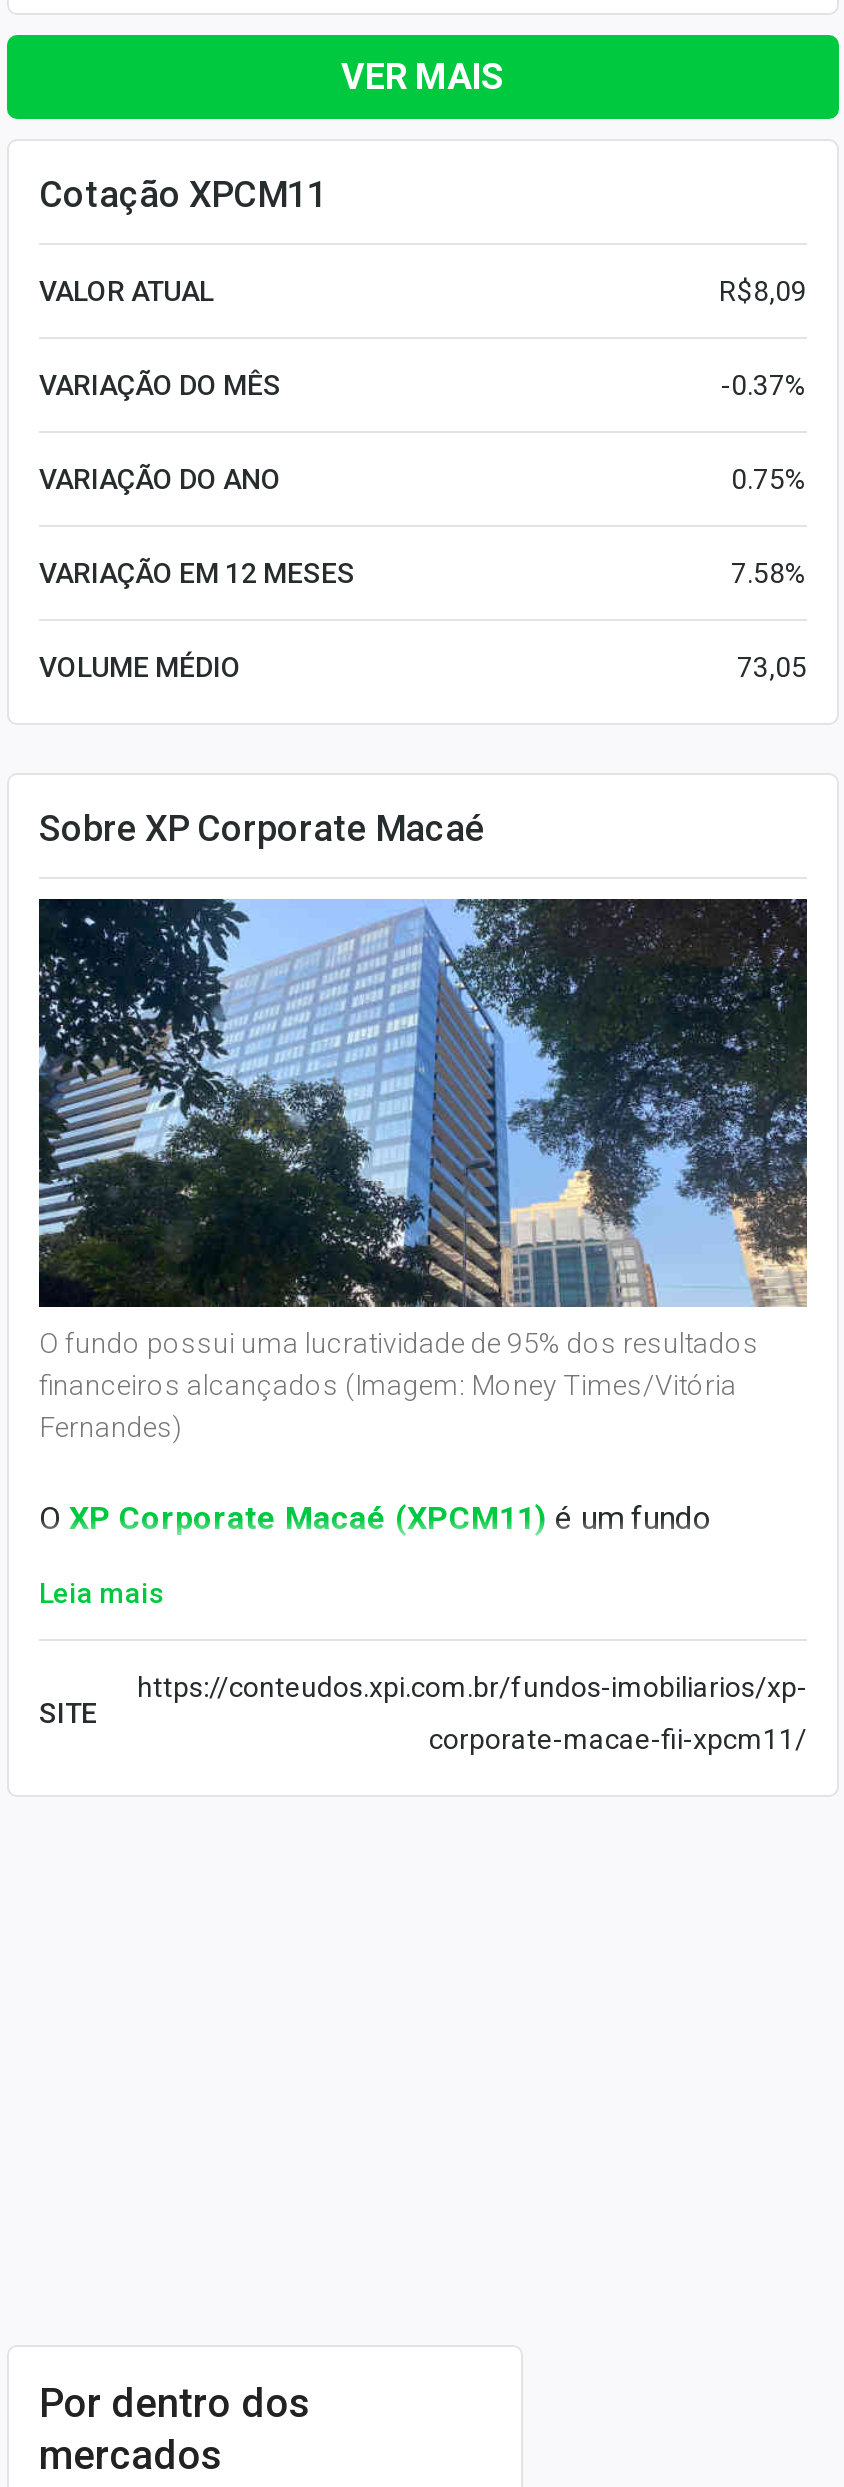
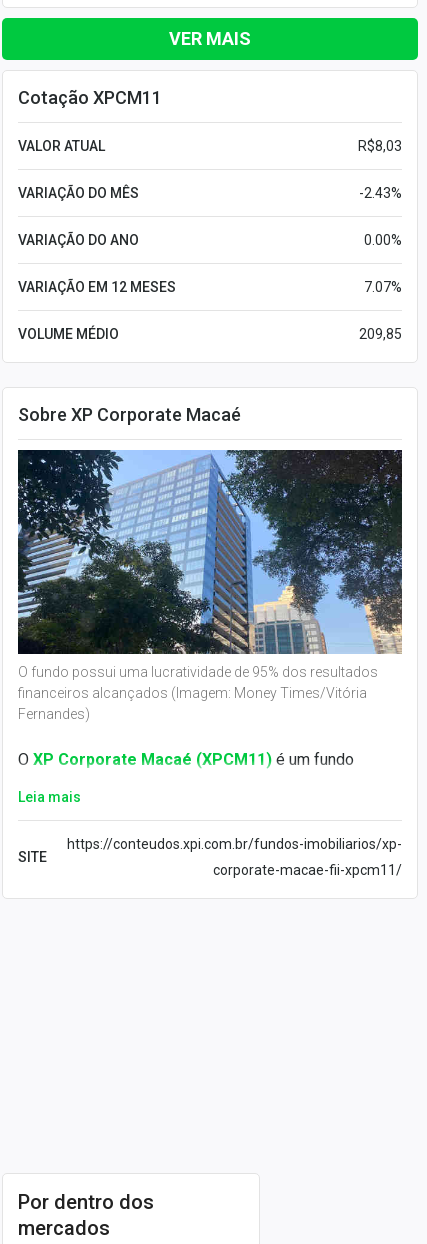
[719,275,807,307] R$8,09 -> [358,138,402,154] R$8,03
[721,369,807,401] -0.37% -> [359,185,402,201] -2.43%
[731,463,807,495] 0.75% -> [364,232,402,248] 0.00%
[731,557,807,589] 7.58% -> [364,279,402,295] 7.07%
[737,651,807,683] 73,05 -> [359,326,402,342] 209,85

